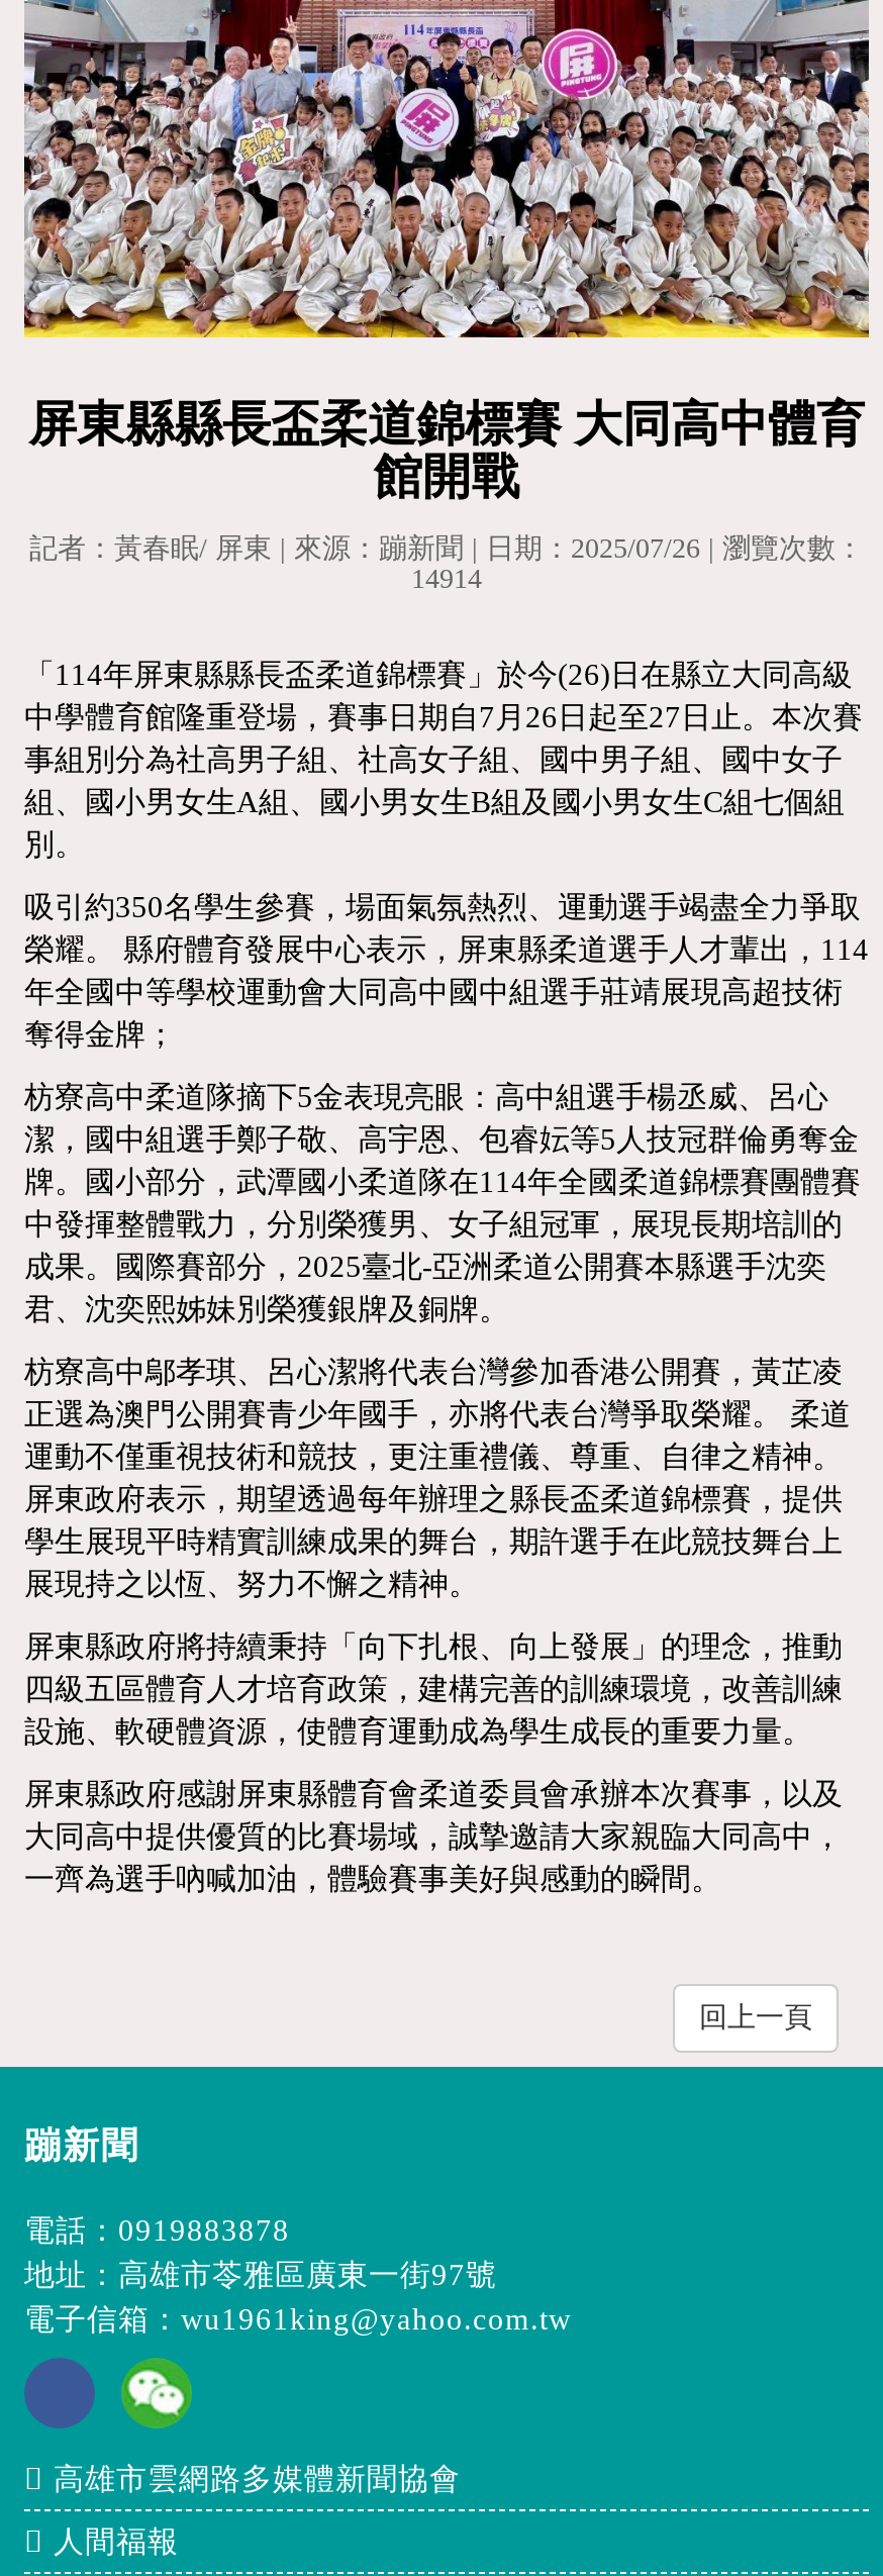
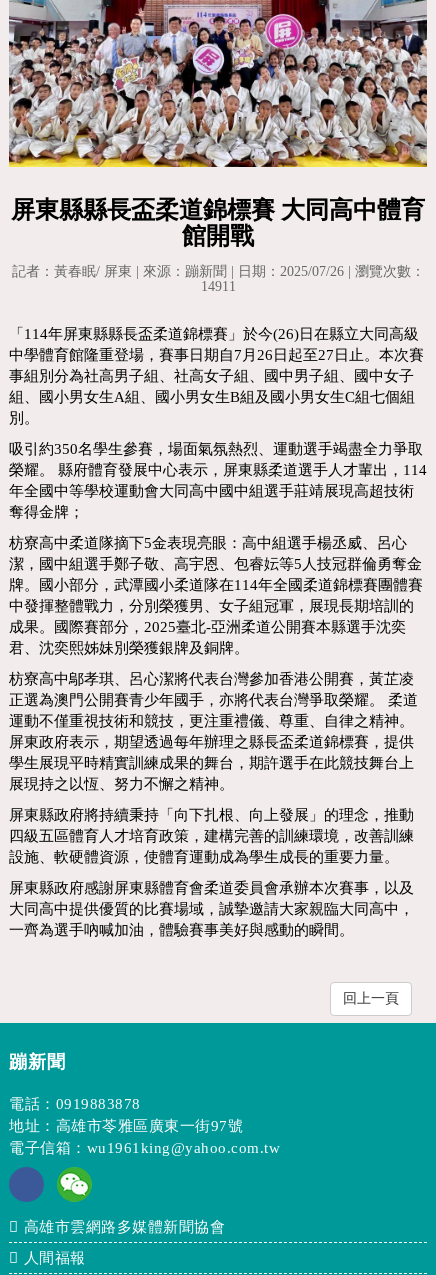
[411,564,482,594] 14914 -> [200,279,235,294] 14911

